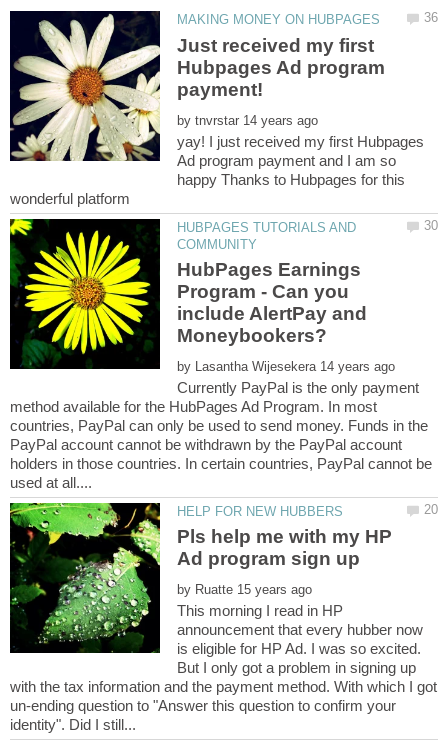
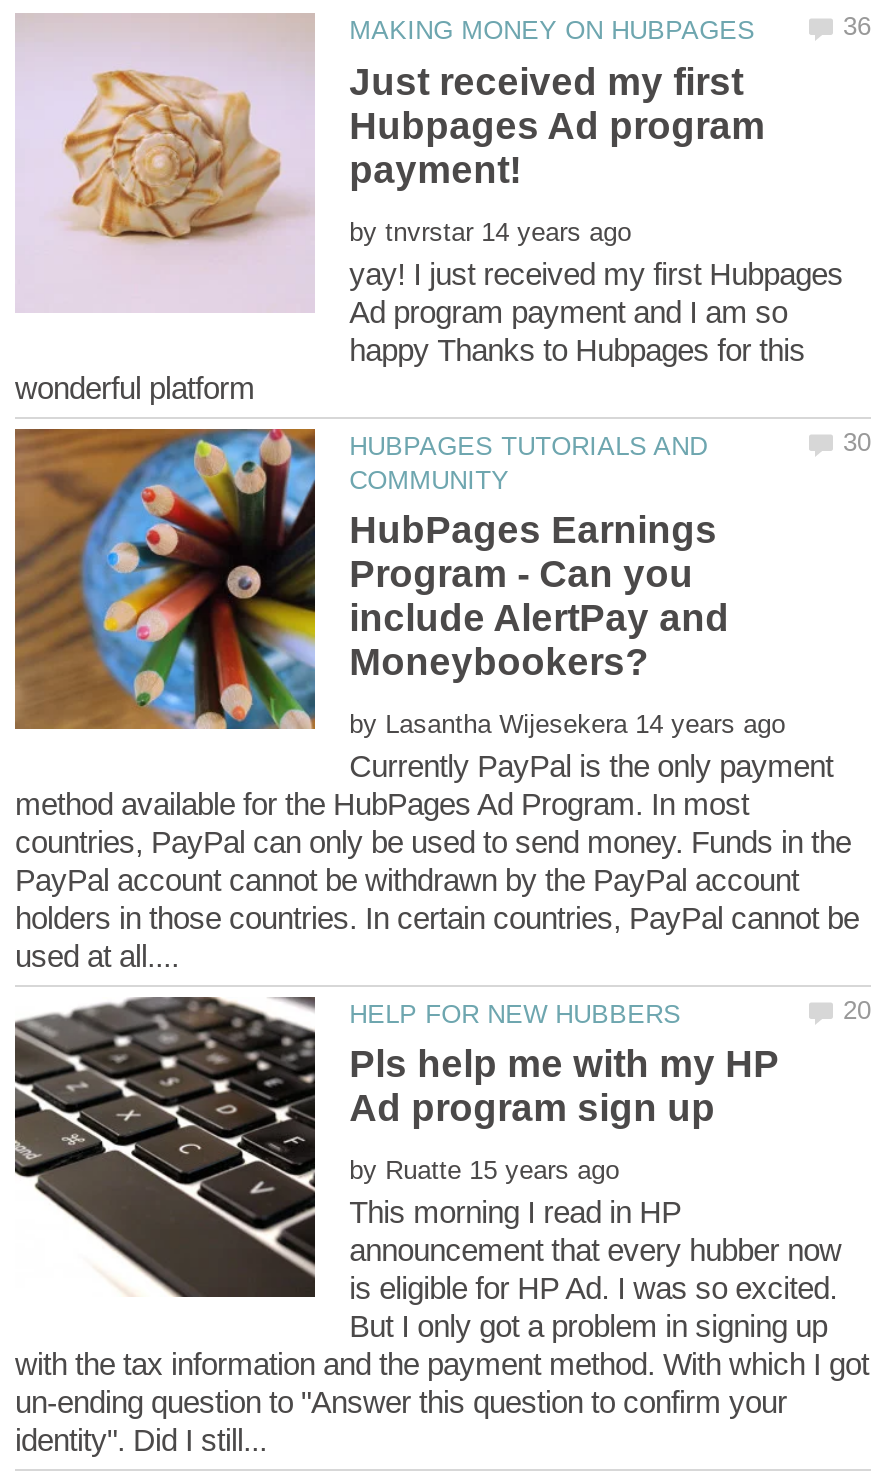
[9,10,161,162] [image] -> [15,13,315,313] [image]
[9,218,161,370] [image] -> [13,427,317,731] [image]
[9,502,161,654] [image] -> [13,995,317,1299] [image]

